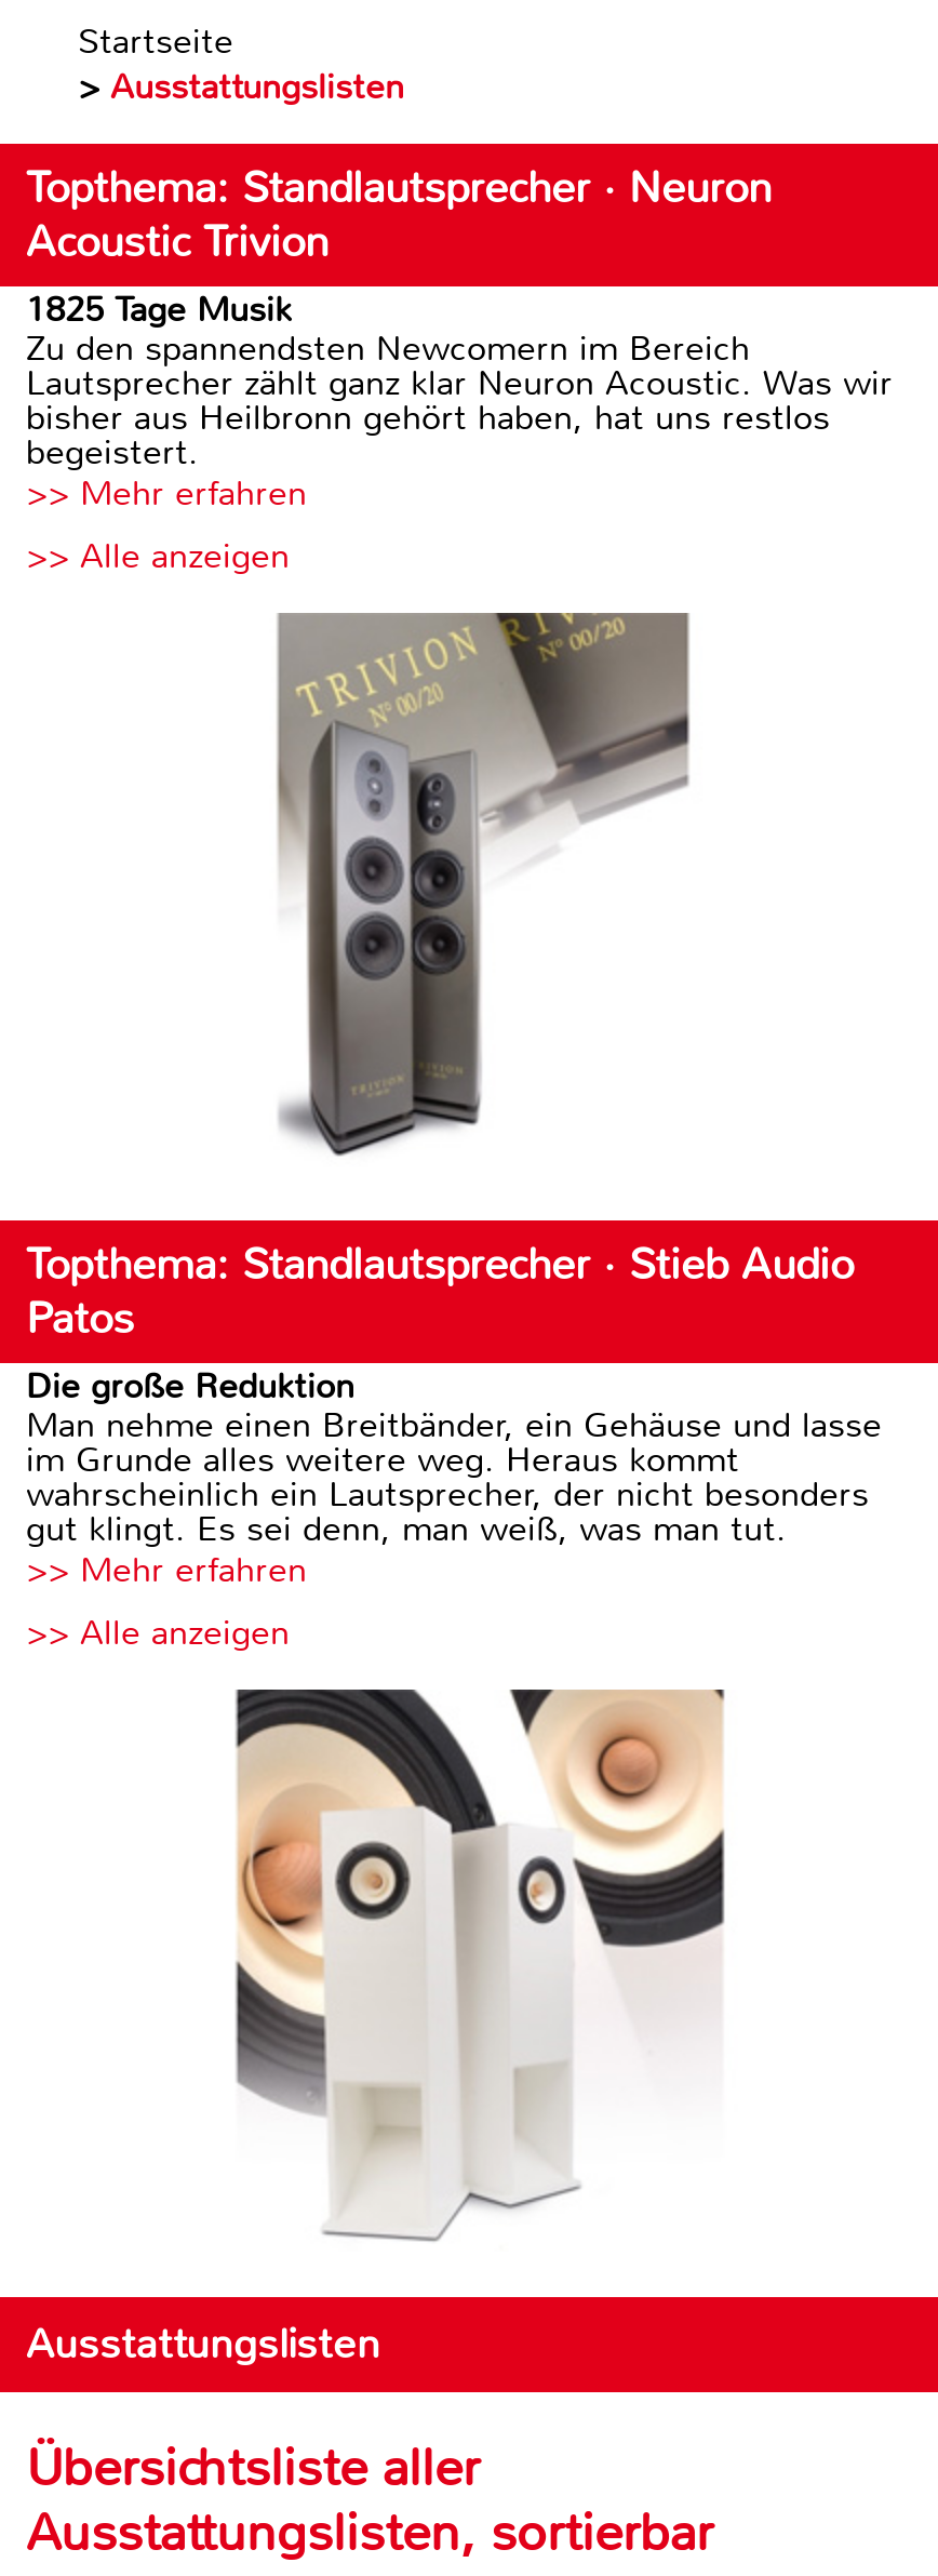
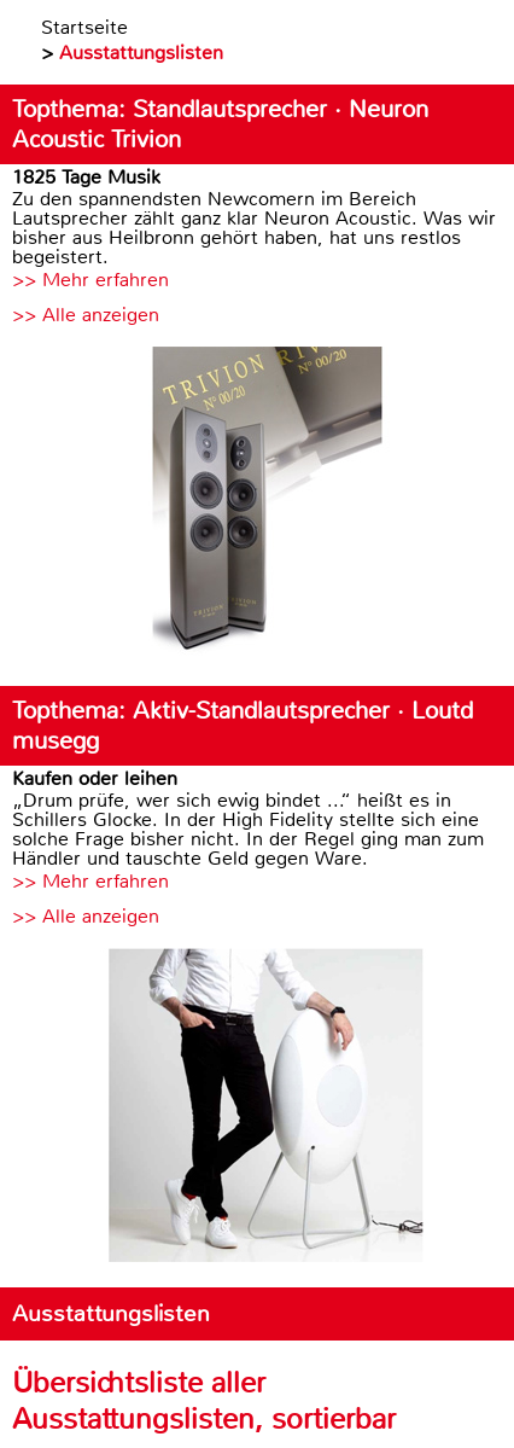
[26,1238,882,1551] Topthema: Standlautsprecher · Stieb Audio | Patos | Die große Reduktion | Man nehme einen Breitbänder, ein Gehäuse und lasse | im Grunde alles weitere weg. Heraus kommt | wahrscheinlich ein Lautsprecher, der nicht besonders | gut klingt. Es sei denn, man weiß, was man tut. -> [12,696,484,871] Topthema: Aktiv-Standlautsprecher · Loutd | musegg | Kaufen oder leihen | „Drum prüfe, wer sich ewig bindet ...“ heißt es in | Schillers Glocke. In der High Fidelity stellte sich eine | solche Frage bisher nicht. In der Regel ging man zum | Händler und tauschte Geld gegen Ware.
[201,1687,761,2245] [image] -> [109,948,424,1261] [image]

